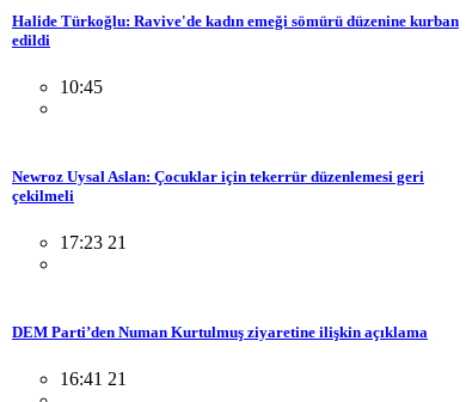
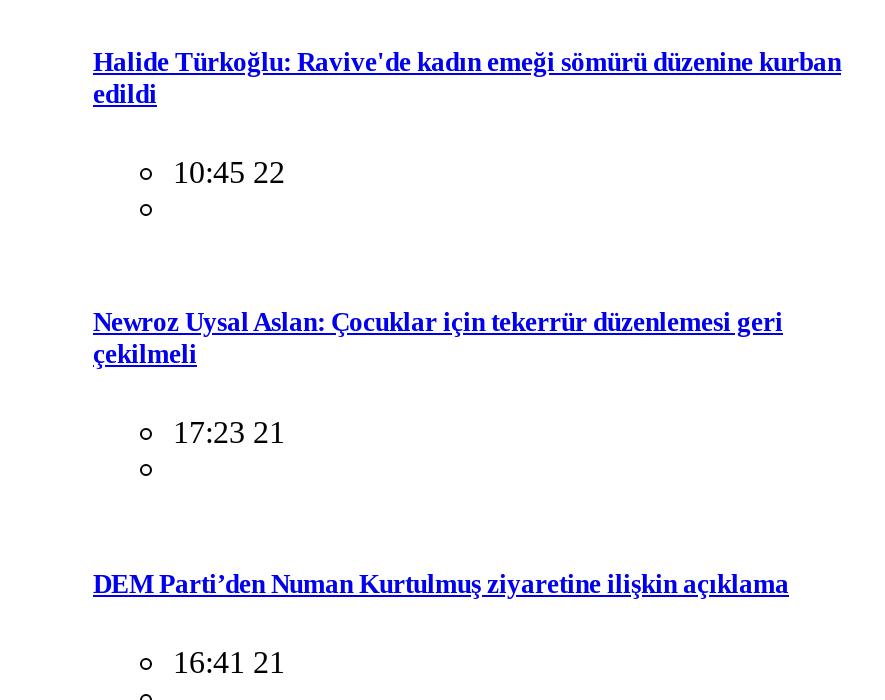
[60,76,103,97] 10:45 -> [173,155,285,189] 10:45 22

